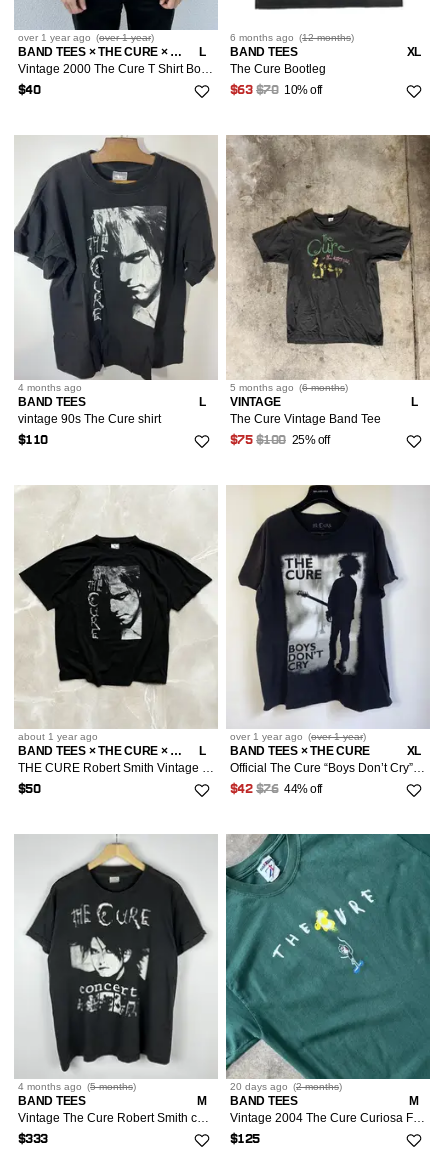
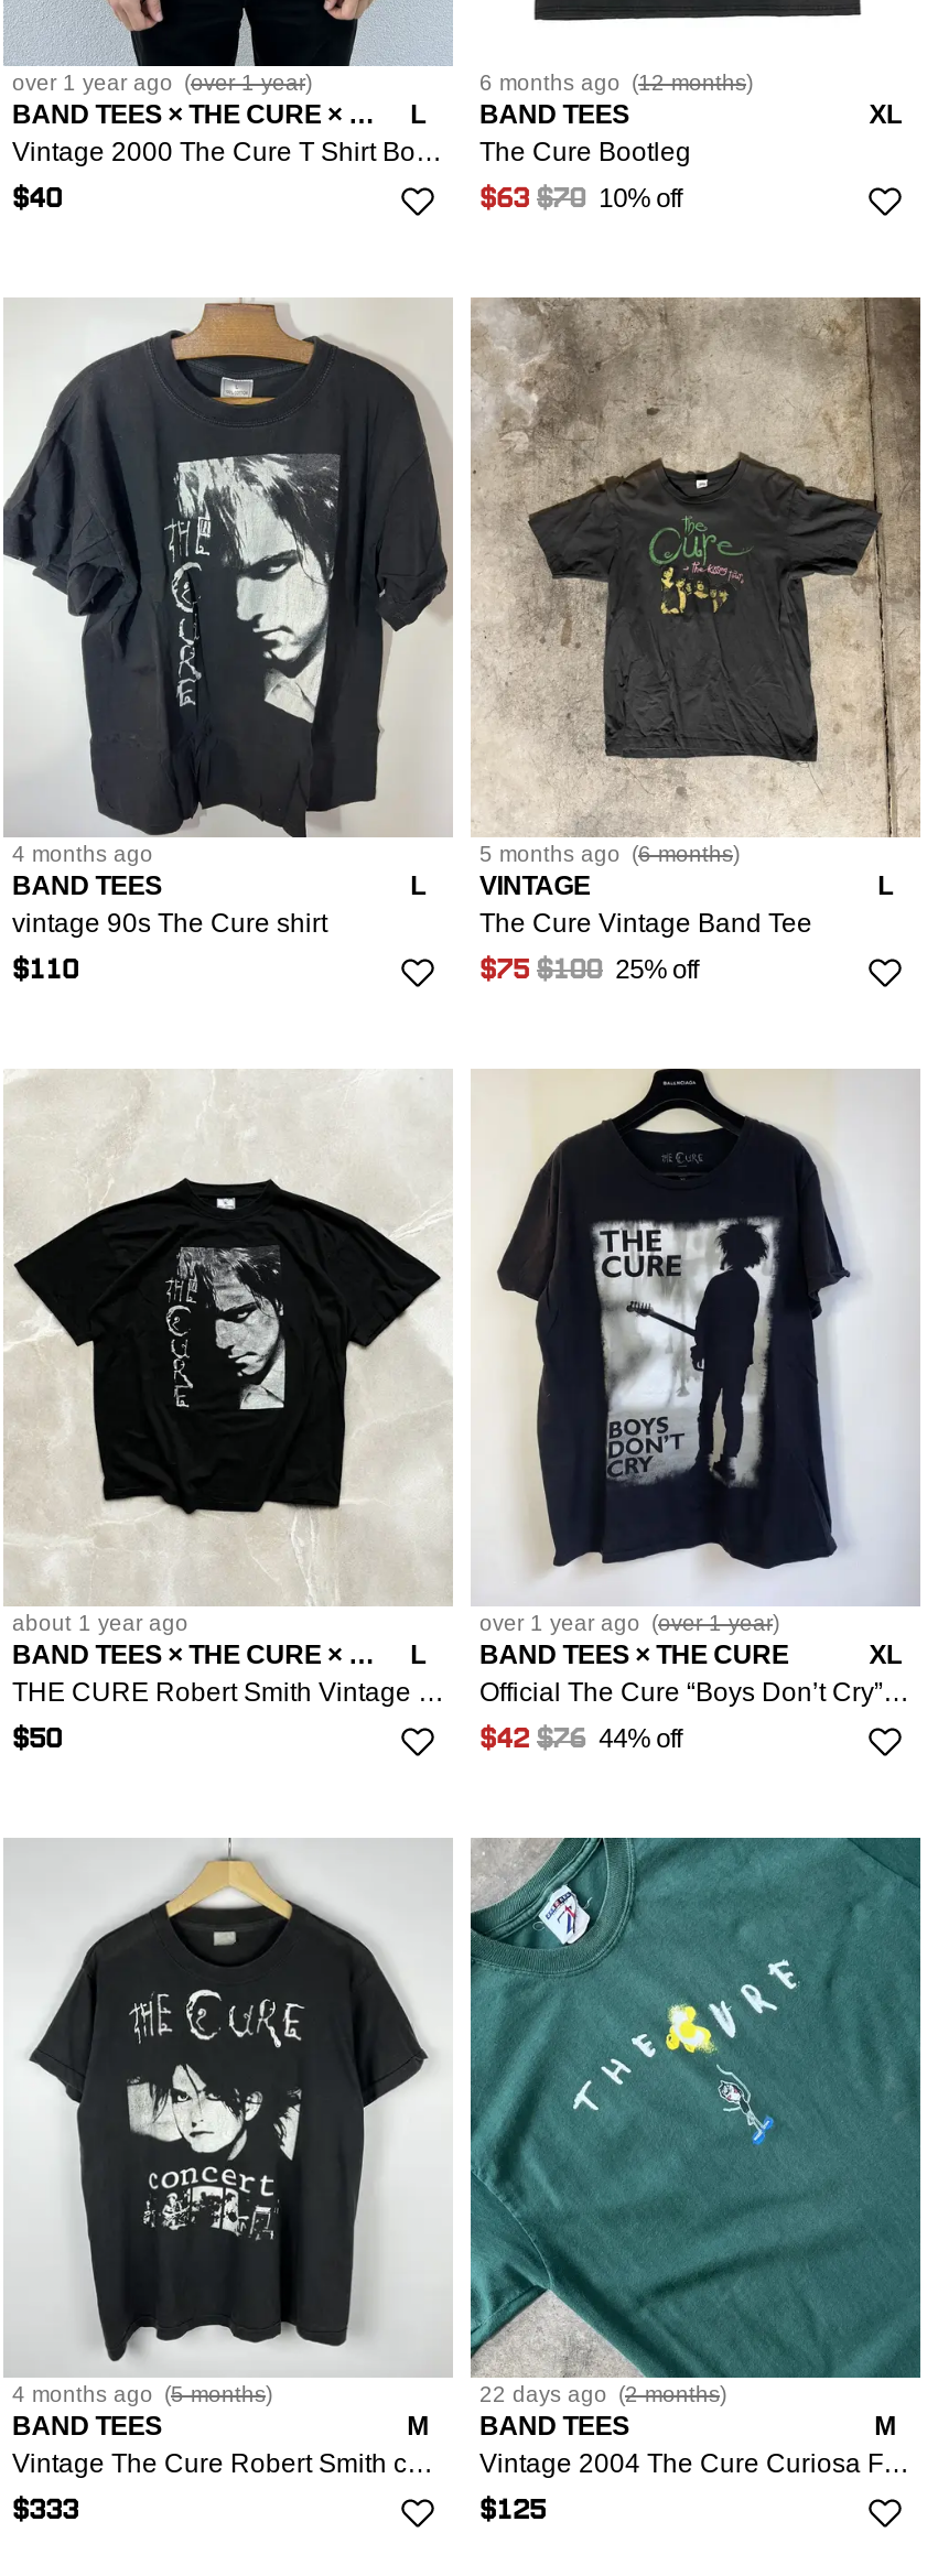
[230,1081,342,1092] 20 days ago (2 months) -> [479,2383,726,2407] 22 days ago (2 months)

